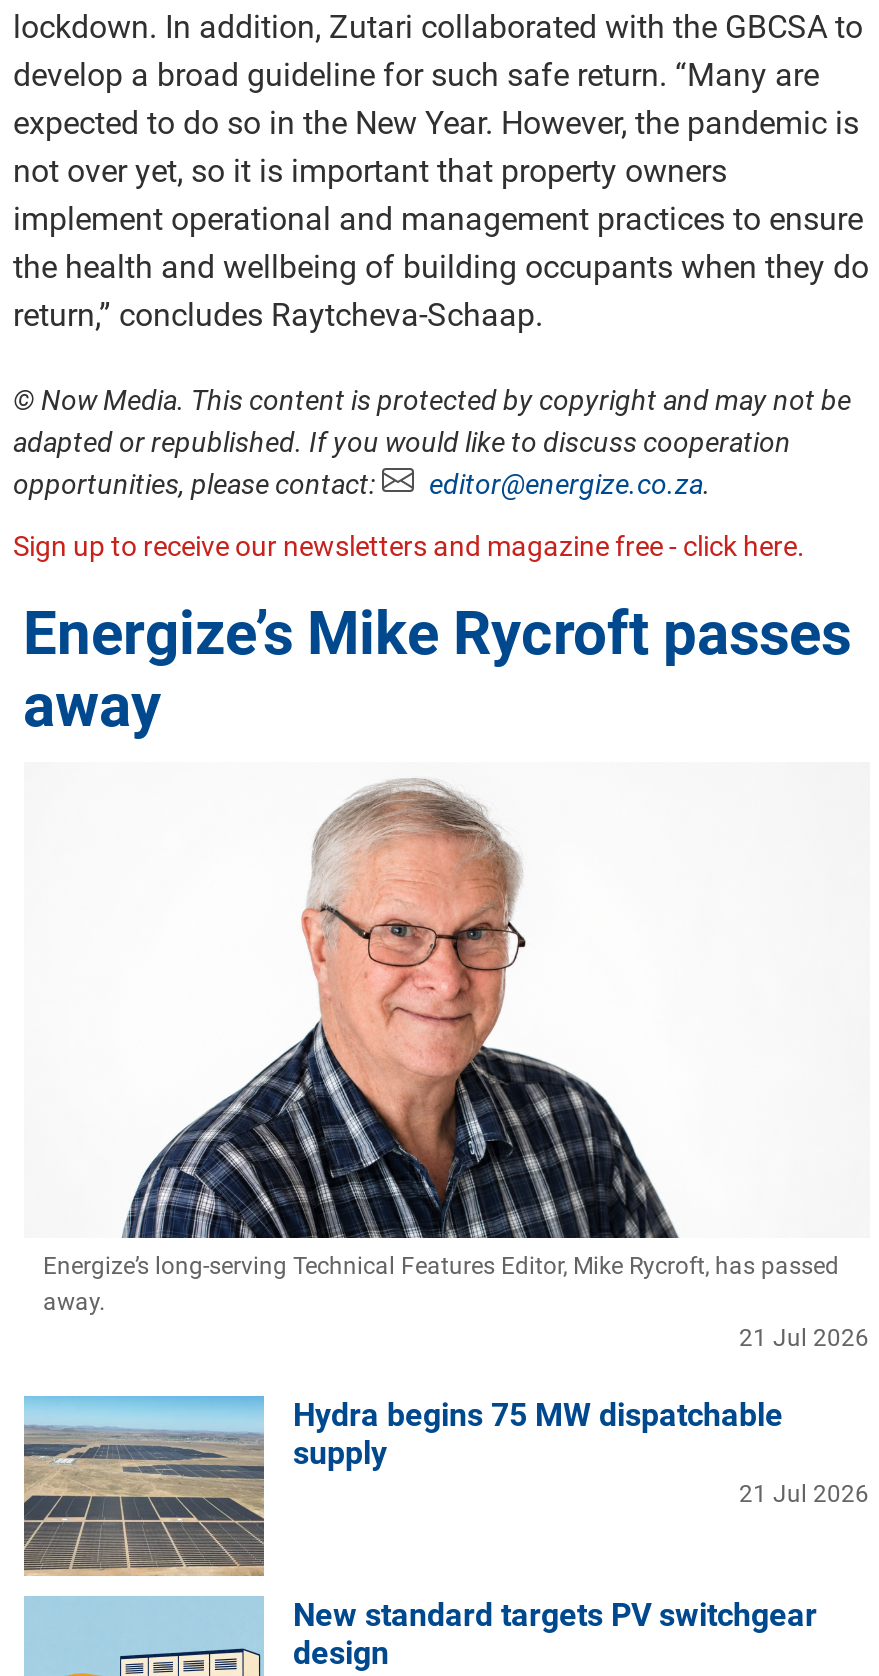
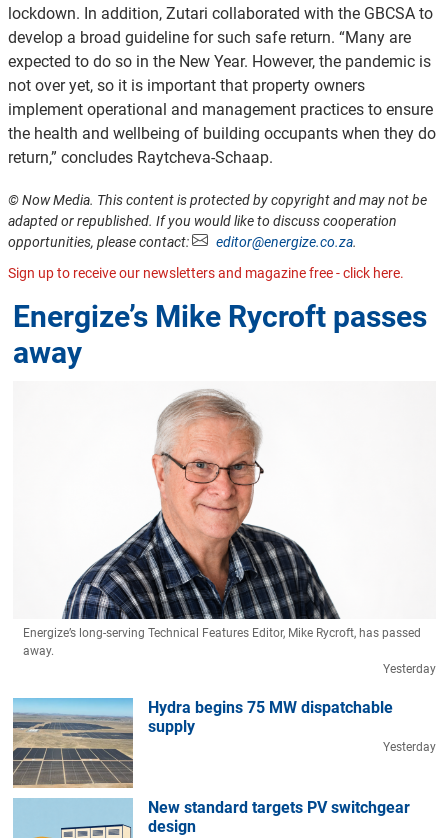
[739,1323,869,1351] 21 Jul 2026 -> [382,661,435,675] Yesterday
[739,1479,869,1507] 21 Jul 2026 -> [382,739,435,753] Yesterday

